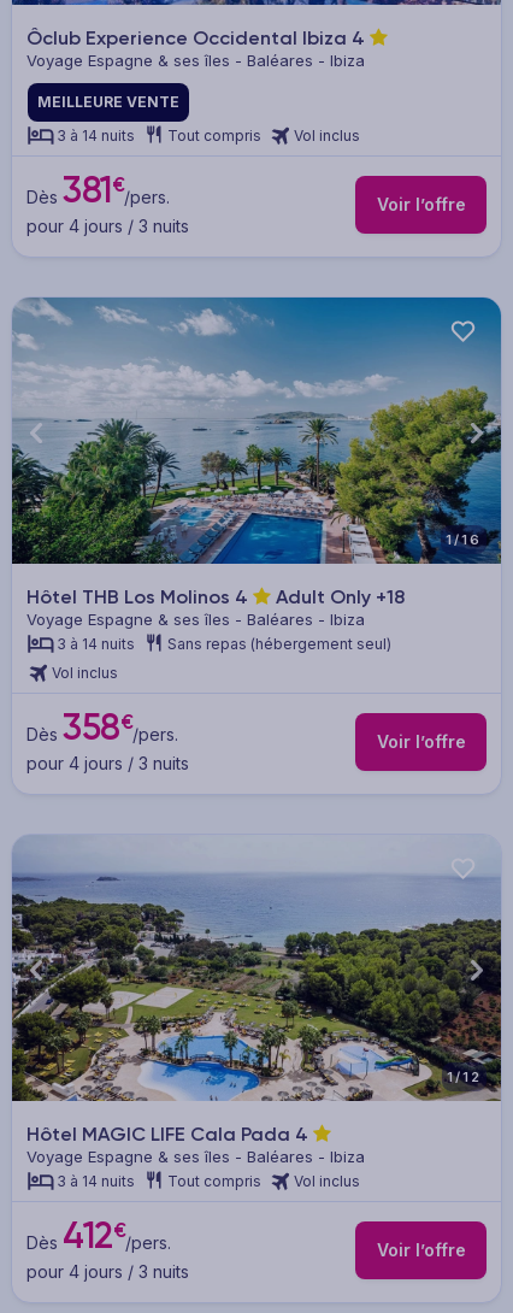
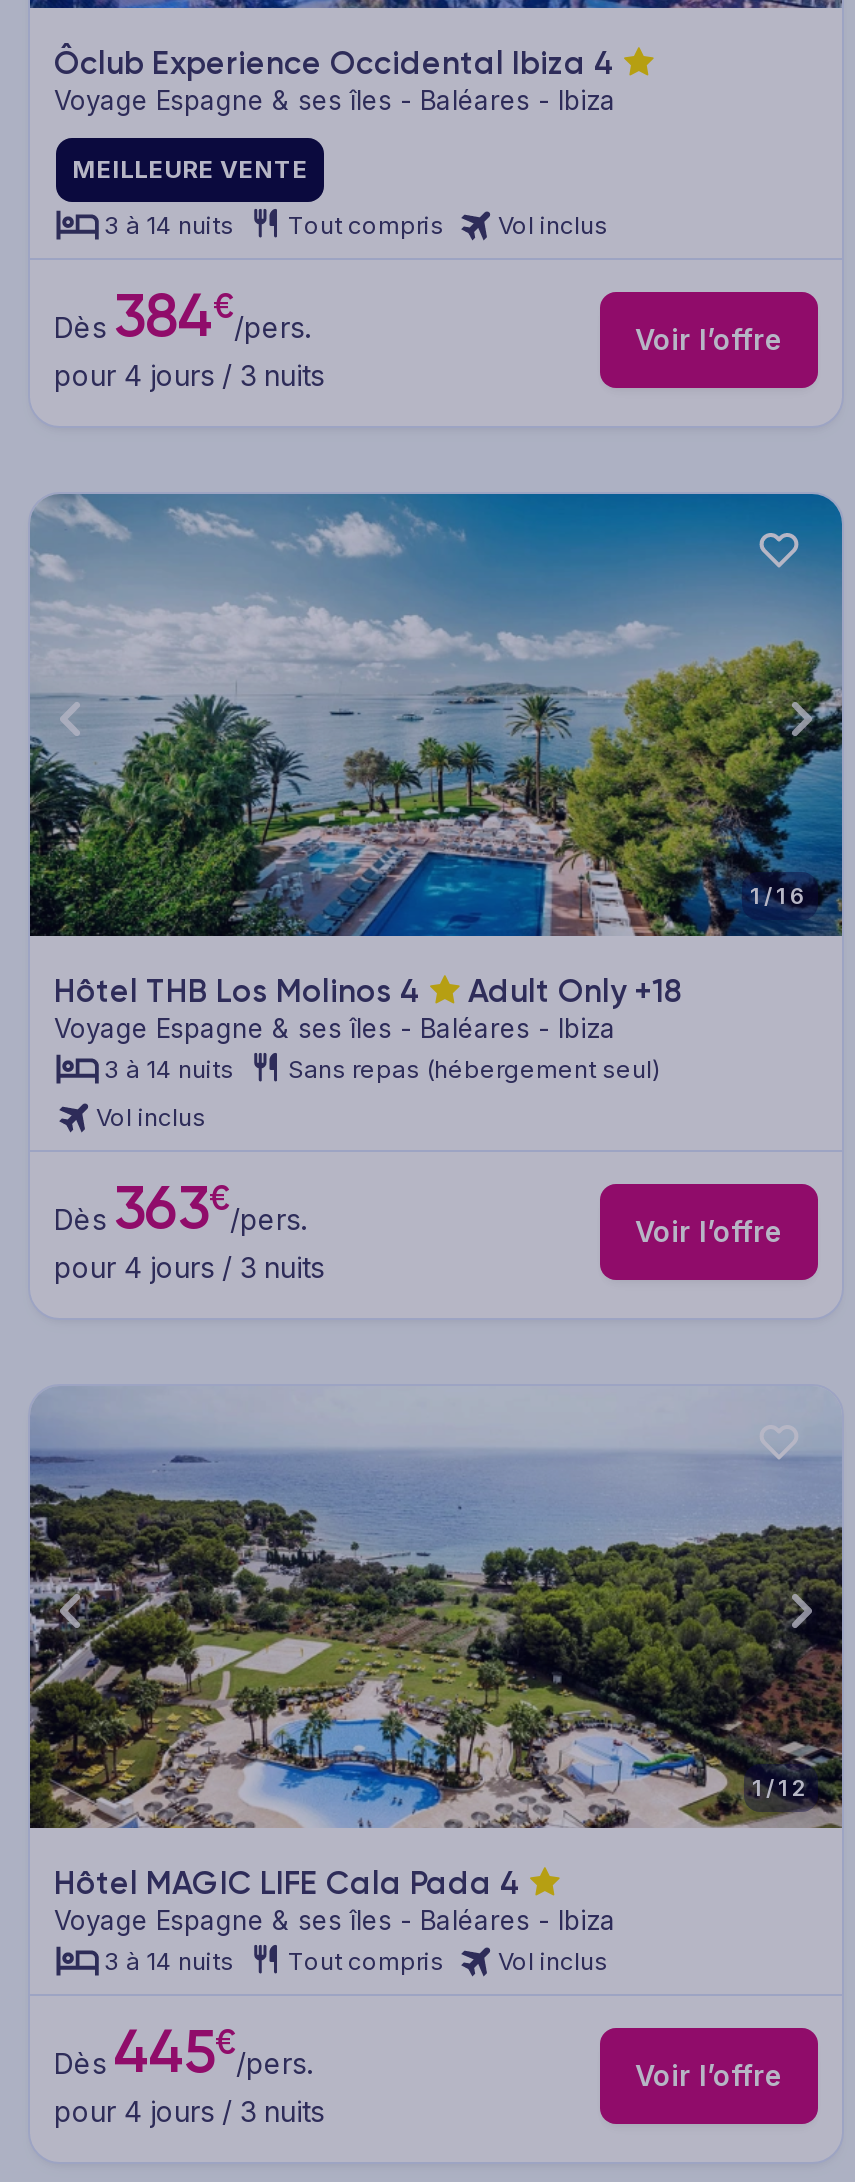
[26,168,170,212] Dès 381€/pers. -> [54,279,310,351] Dès 384€/pers.
[26,705,178,749] Dès 358€/pers. -> [54,1171,306,1243] Dès 363€/pers.
[26,1214,171,1257] Dès 412€/pers. -> [54,2015,312,2087] Dès 445€/pers.

